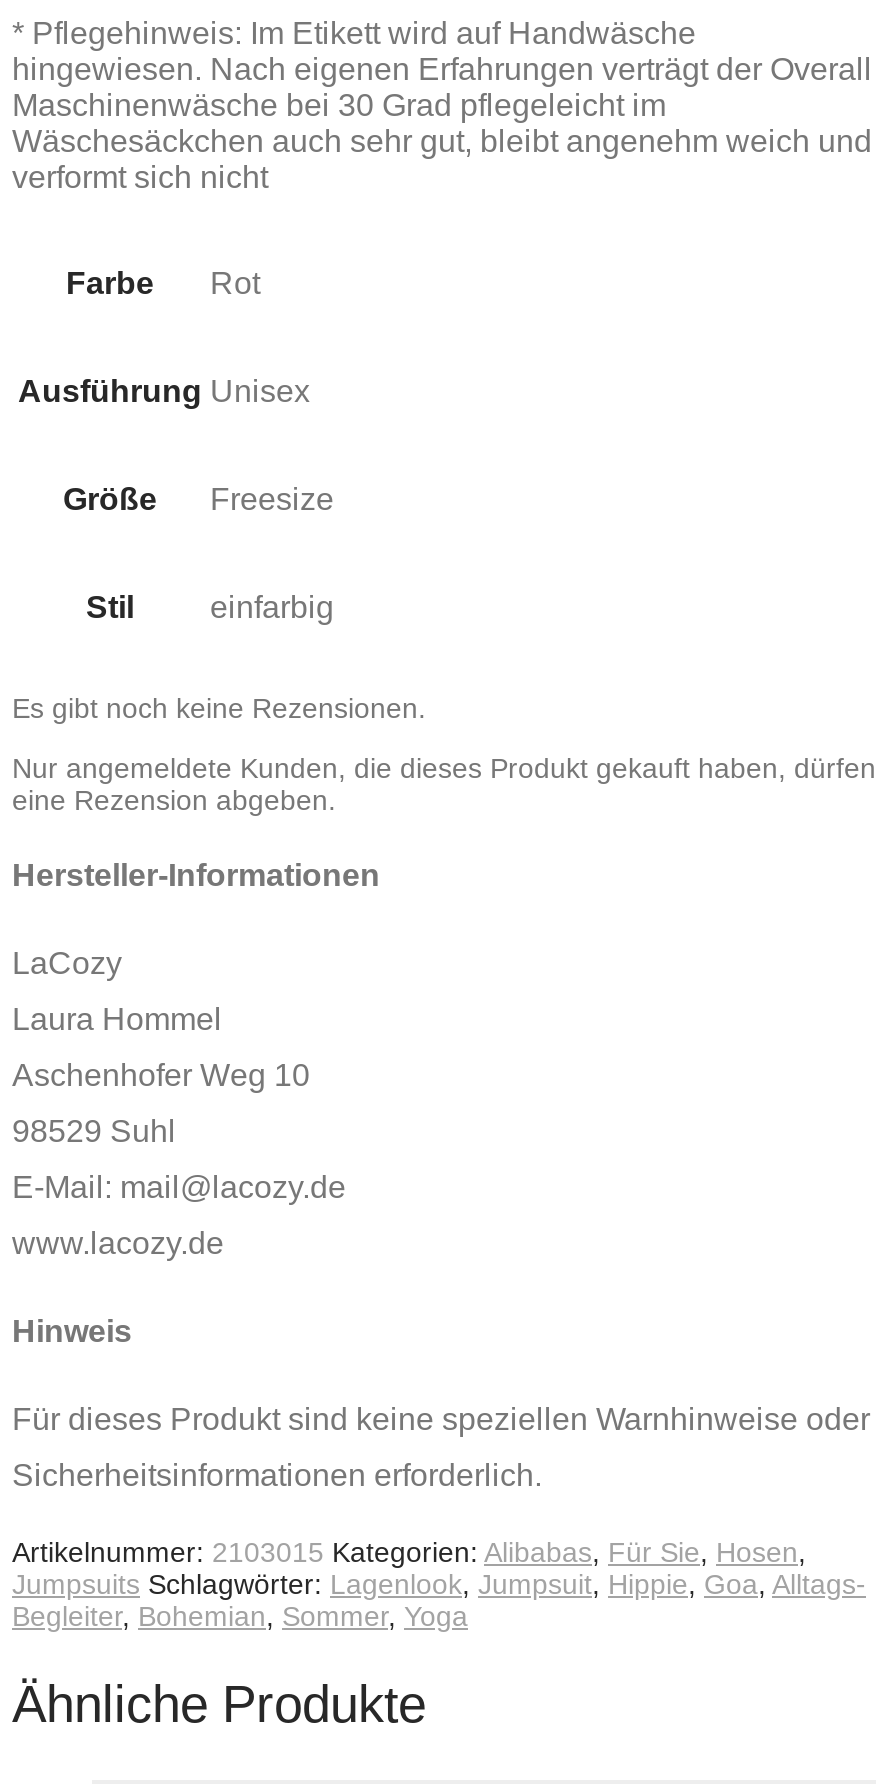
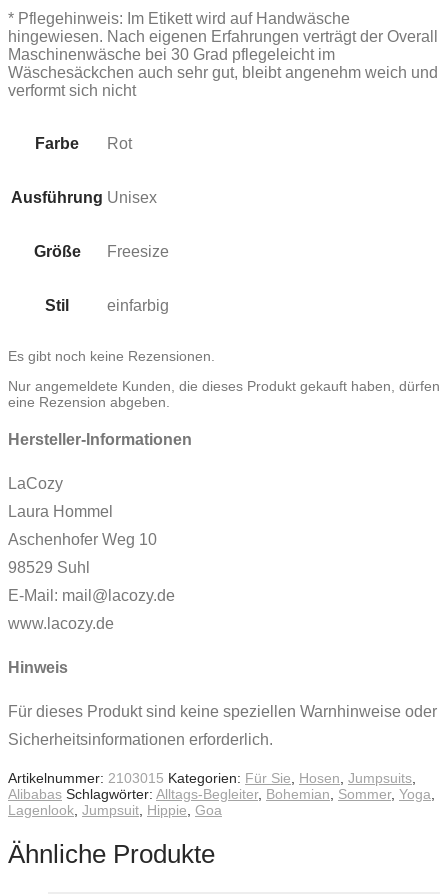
[12,1536,866,1632] Artikelnummer: 2103015 Kategorien: Alibabas, Für Sie, Hosen, | Jumpsuits Schlagwörter: Lagenlook, Jumpsuit, Hippie,Goa,Alltags- | Begleiter,Bohemian, Sommer,Yoga -> [8,770,435,818] Artikelnummer: 2103015 Kategorien: Für Sie, Hosen, Jumpsuits, | Alibabas Schlagwörter: Alltags-Begleiter,Bohemian,Sommer,Yoga, | Lagenlook, Jumpsuit, Hippie,Goa

